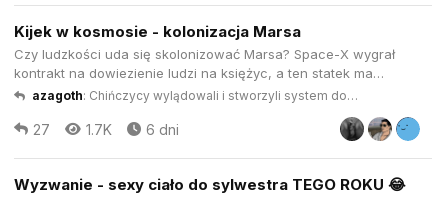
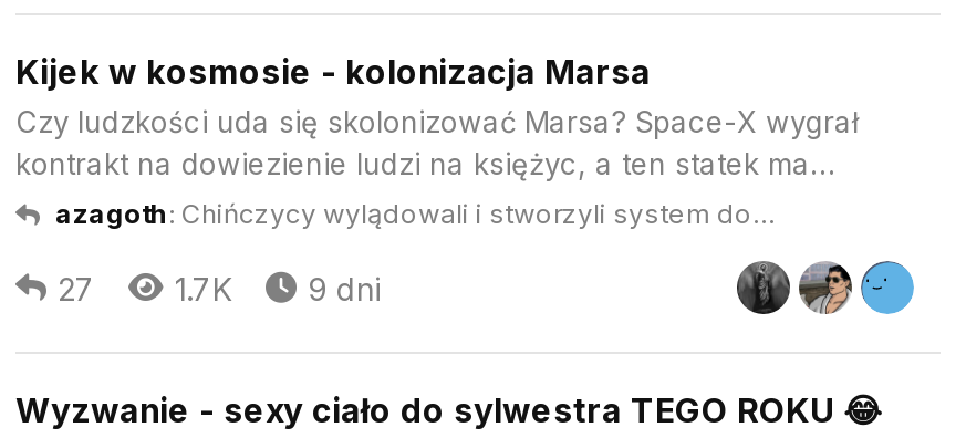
[86,120,179,137] 1.7K 6 dni -> [175,269,381,306] 1.7K 9 dni

